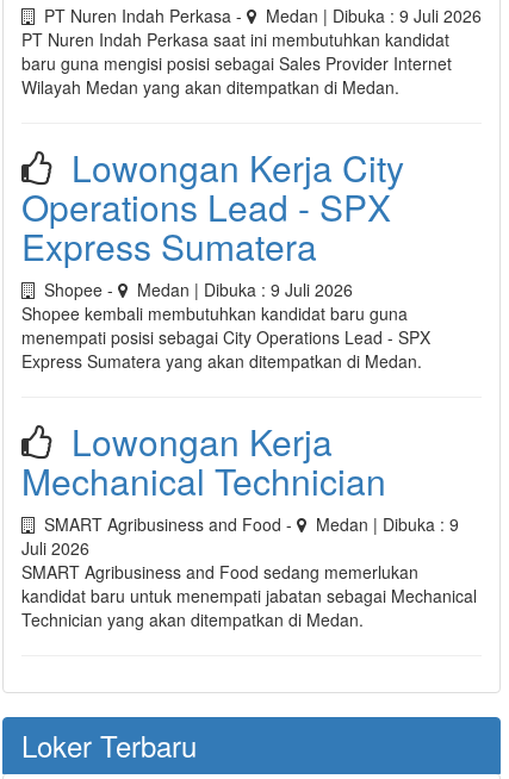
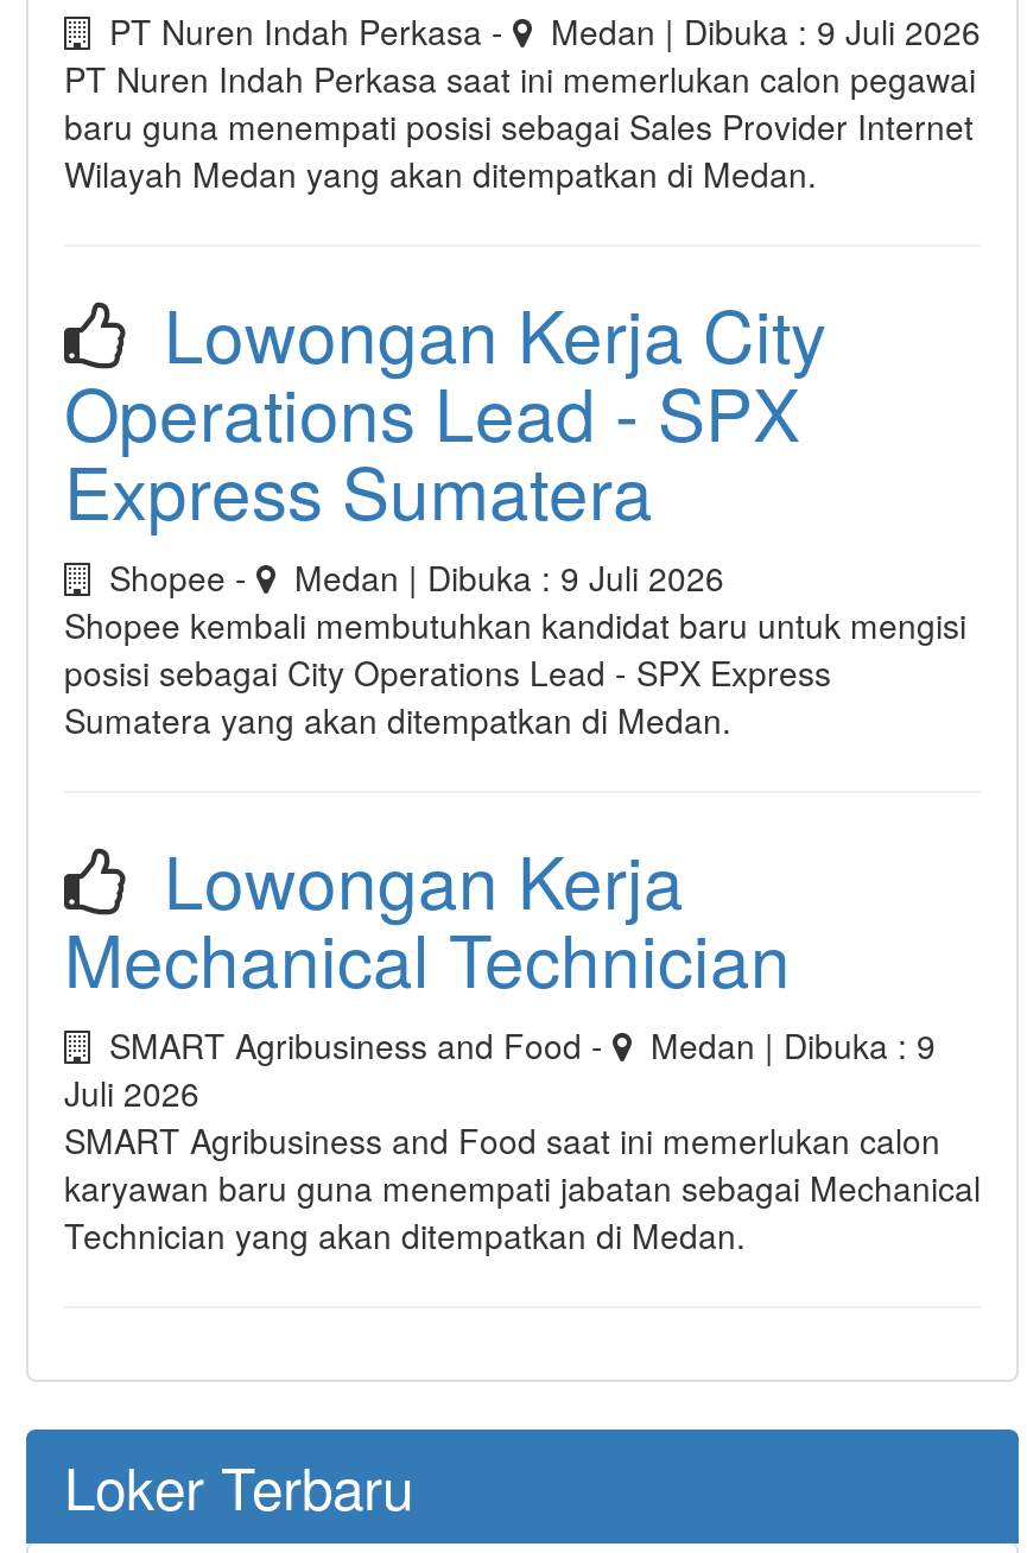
[21,27,452,75] PT Nuren Indah Perkasa saat ini membutuhkan kandidat | baru guna mengisi posisi sebagai Sales Provider Internet -> [64,55,976,150] PT Nuren Indah Perkasa saat ini memerlukan calon pegawai | baru guna menempati posisi sebagai Sales Provider Internet
[21,301,430,373] Shopee kembali membutuhkan kandidat baru guna | menempati posisi sebagai City Operations Lead - SPX | Express Sumatera yang akan ditempatkan di Medan. -> [64,601,966,743] Shopee kembali membutuhkan kandidat baru untuk mengisi | posisi sebagai City Operations Lead - SPX Express | Sumatera yang akan ditempatkan di Medan.
[21,560,477,607] SMART Agribusiness and Food sedang memerlukan | kandidat baru untuk menempati jabatan sebagai Mechanical -> [64,1116,981,1211] SMART Agribusiness and Food saat ini memerlukan calon | karyawan baru guna menempati jabatan sebagai Mechanical

